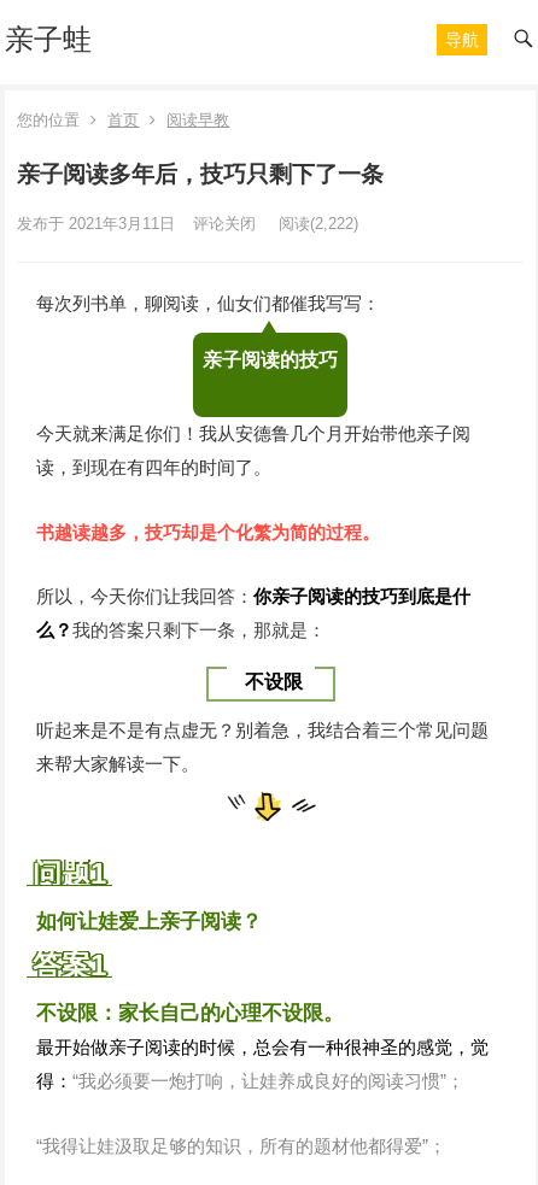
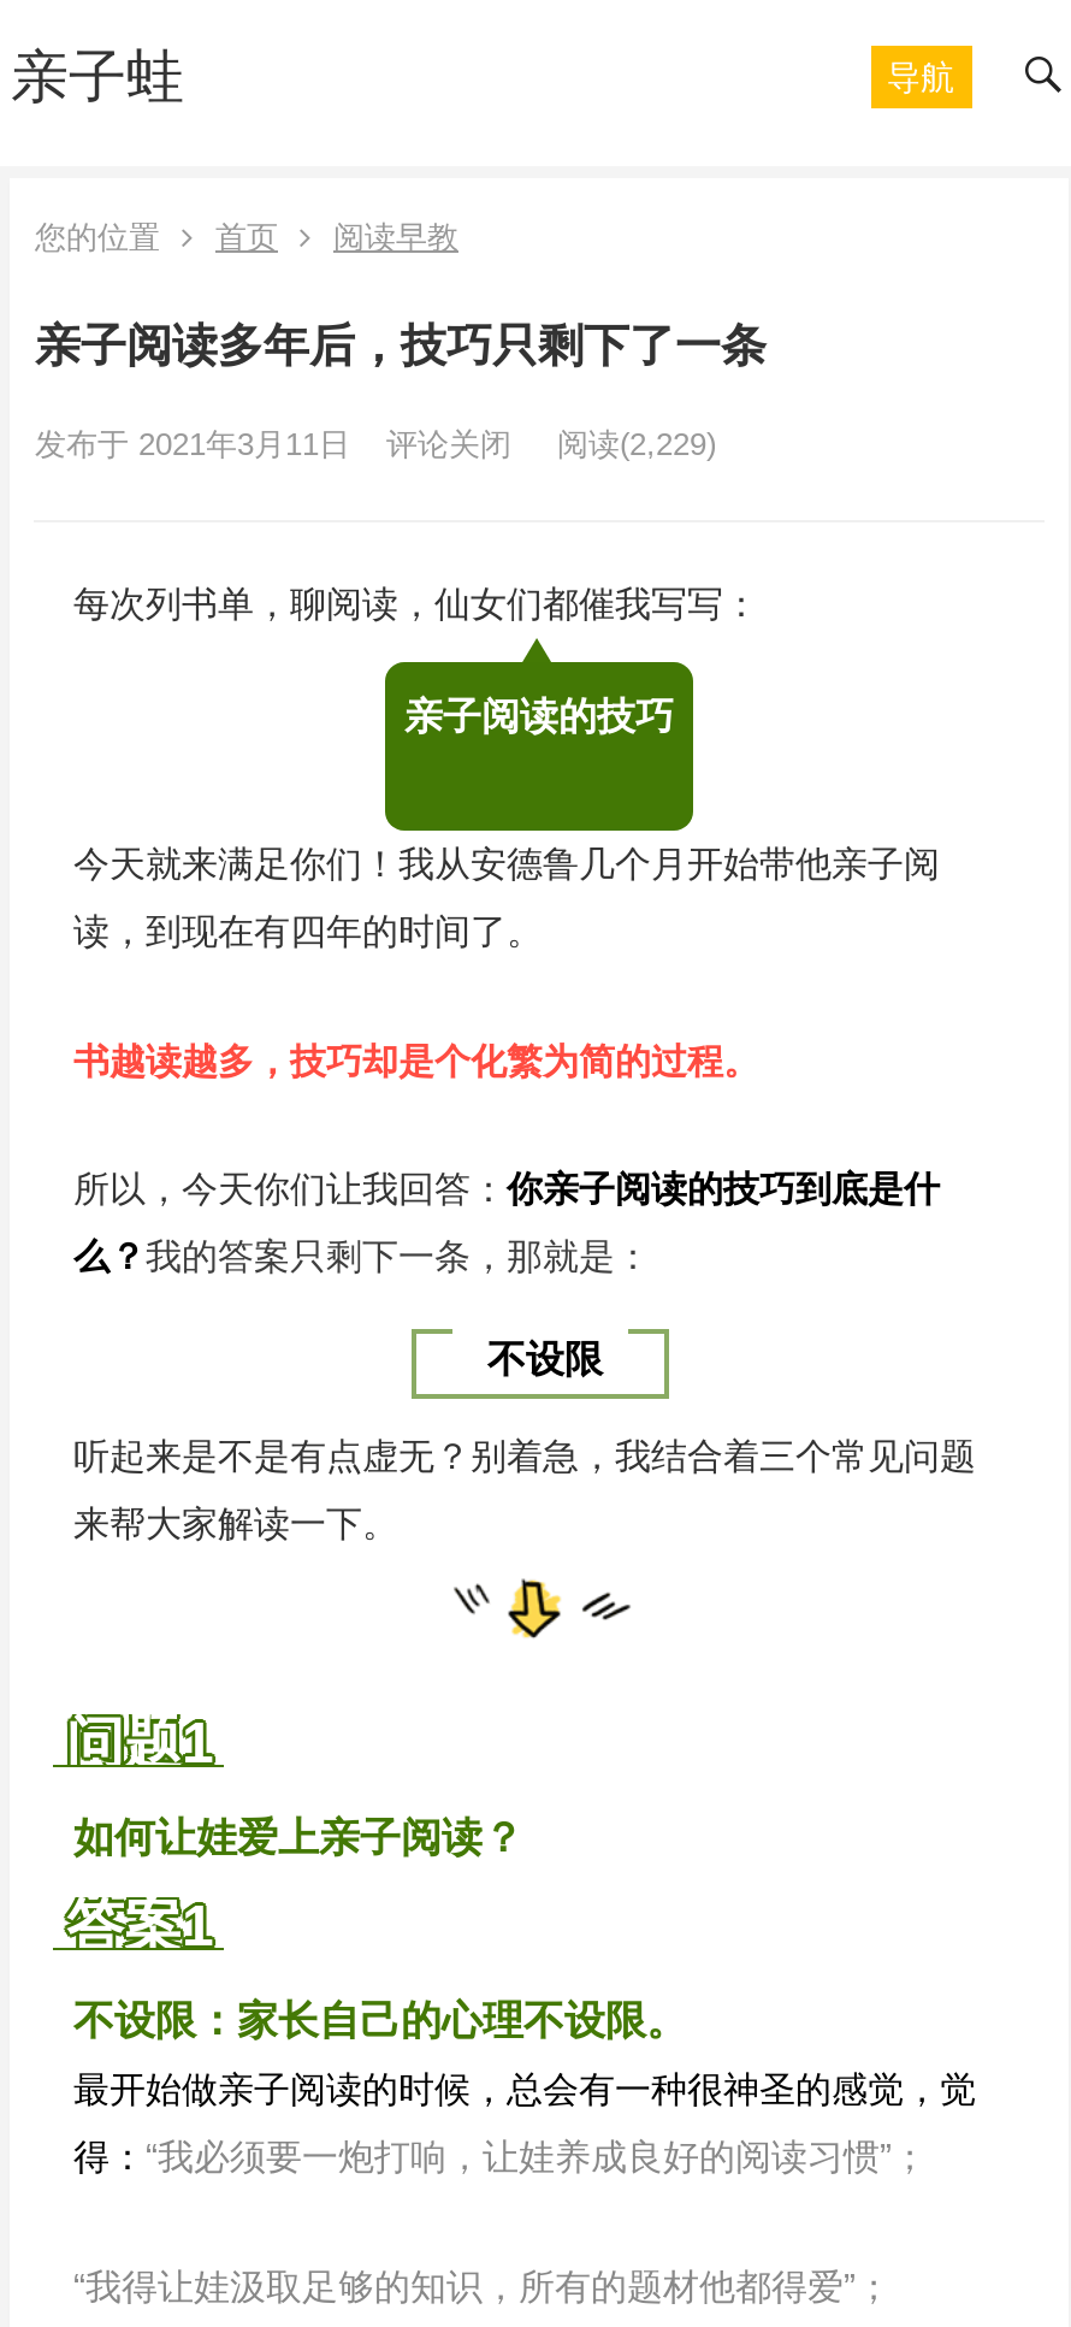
[17,215,359,233] 发布于 2021年3月11日 评论关闭 阅读(2,222) -> [35,426,716,462] 发布于 2021年3月11日 评论关闭 阅读(2,229)

